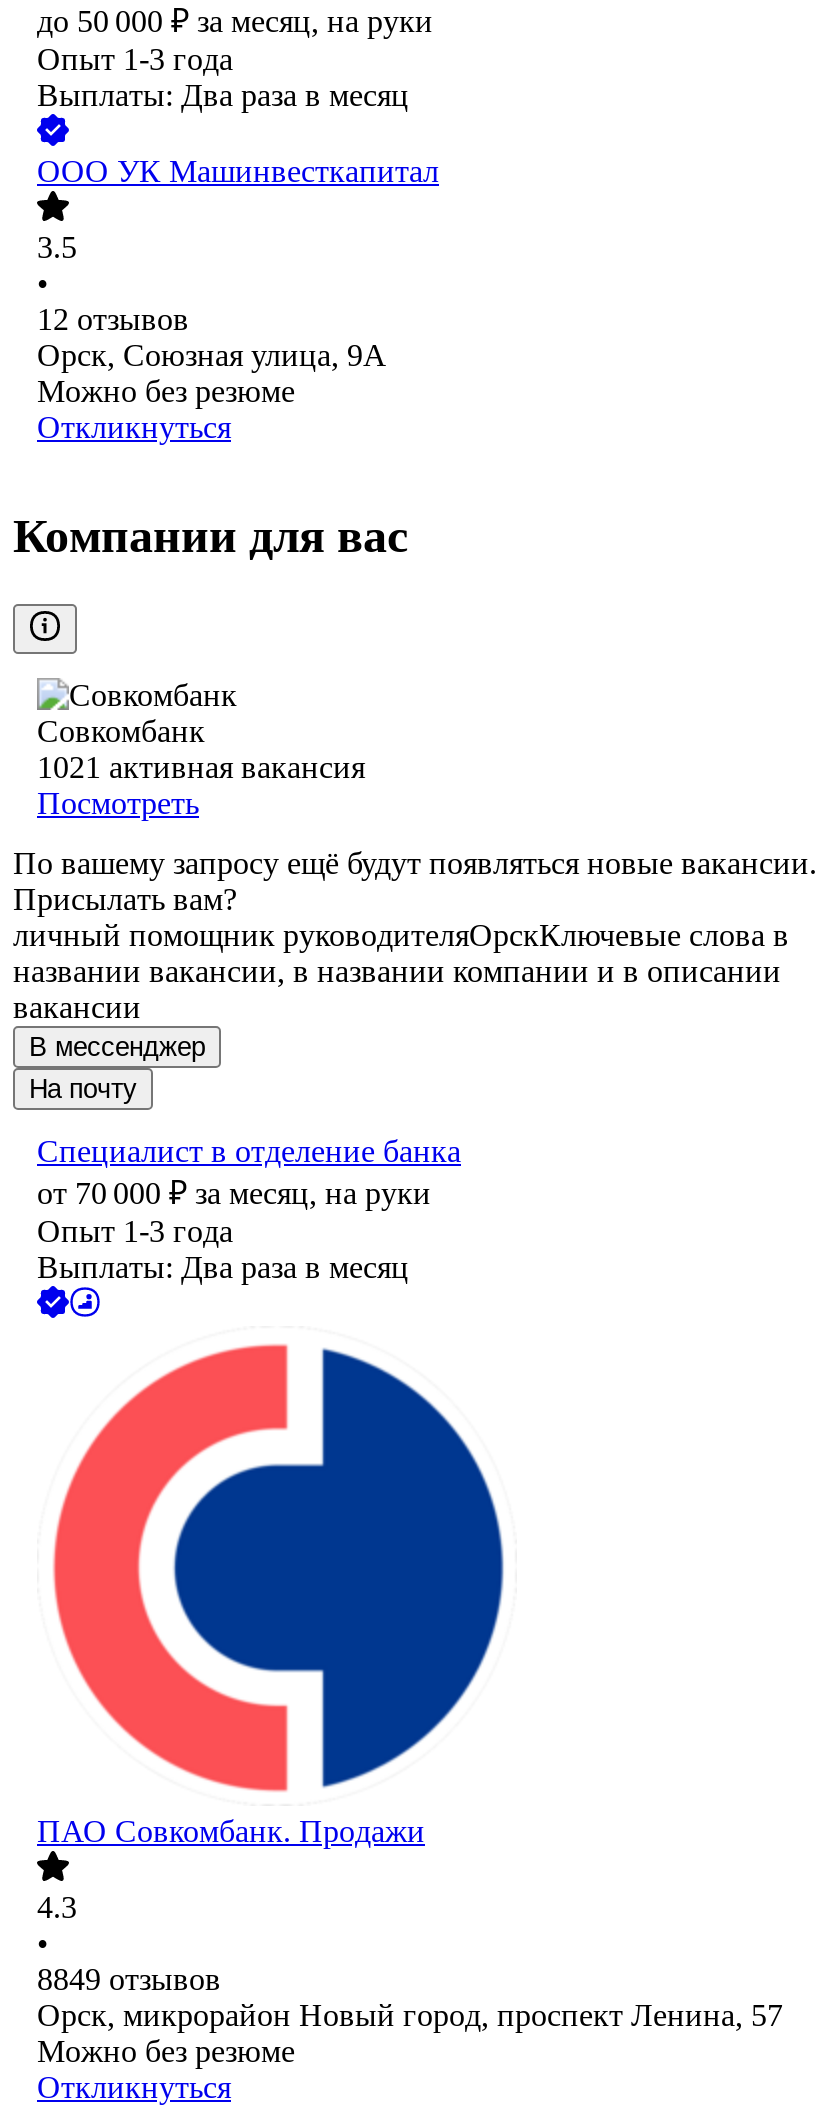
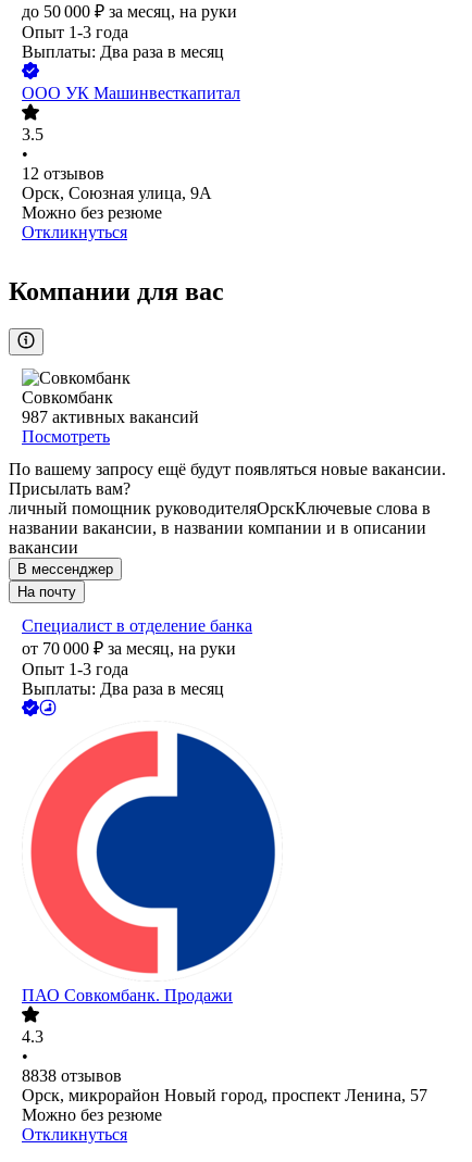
[37,751,365,785] 1021 активная вакансия -> [22,408,199,426] 987 активных вакансий
[37,1963,221,1997] 8849 отзывов -> [22,1067,122,1085] 8838 отзывов

